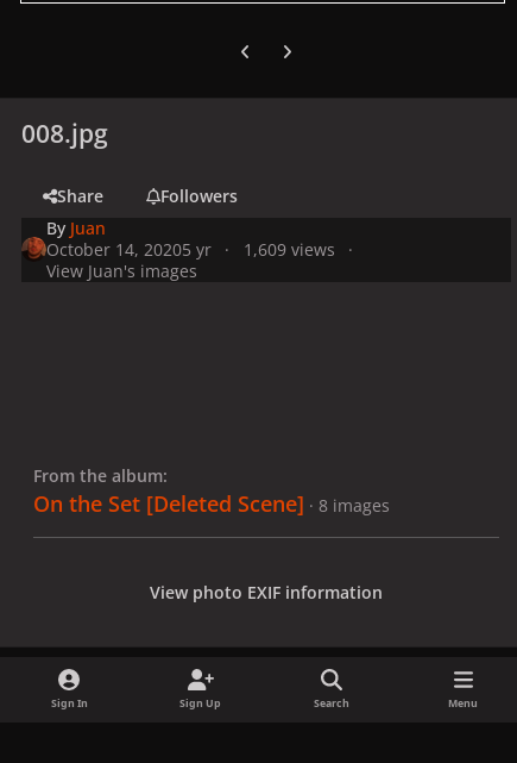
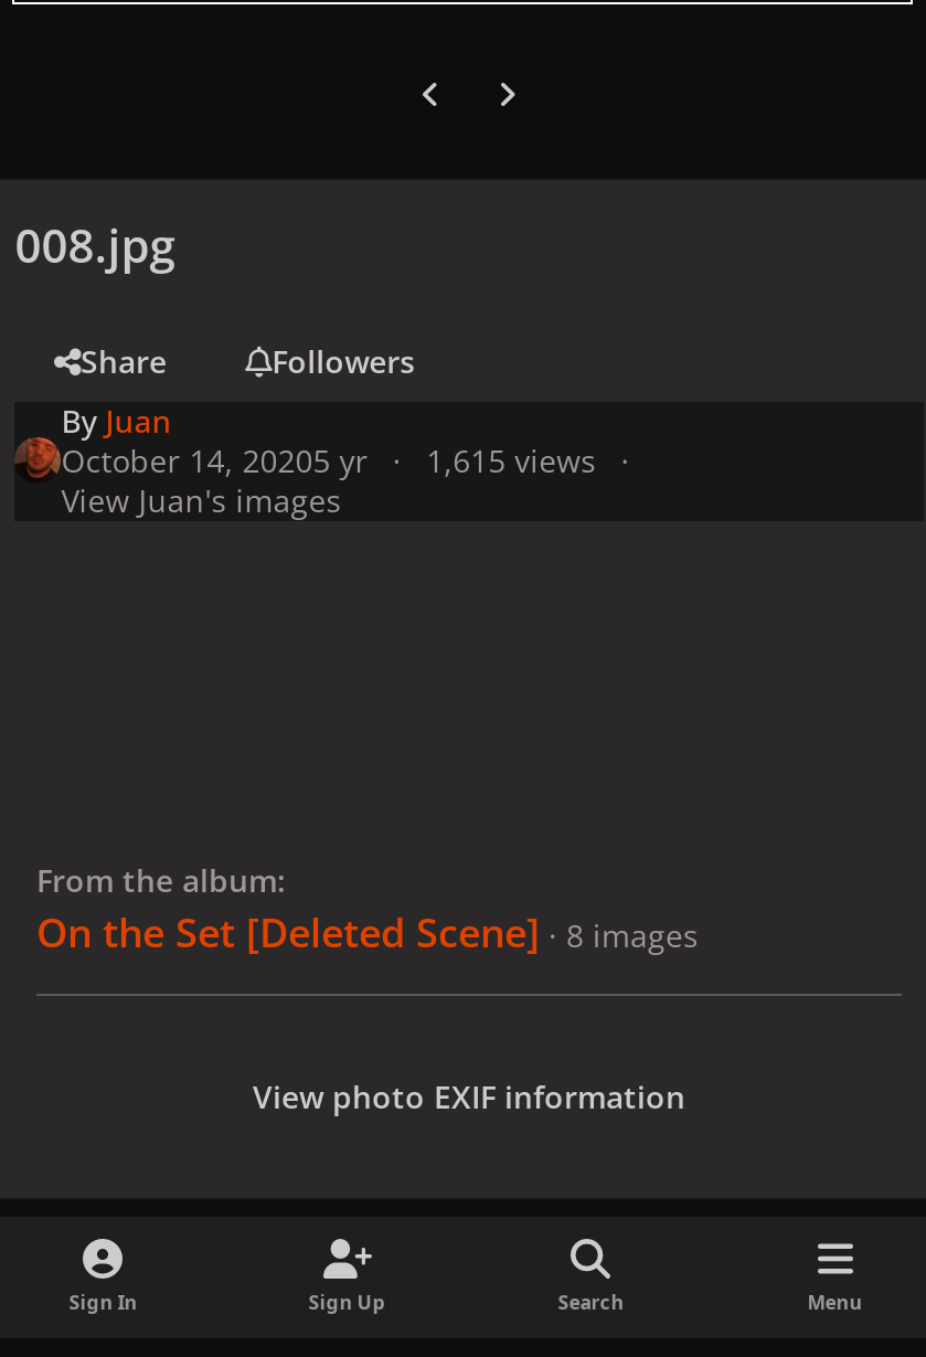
[47,237,335,260] October 14, 20205 yr 1,609 views -> [61,438,596,480] October 14, 20205 yr 1,615 views

